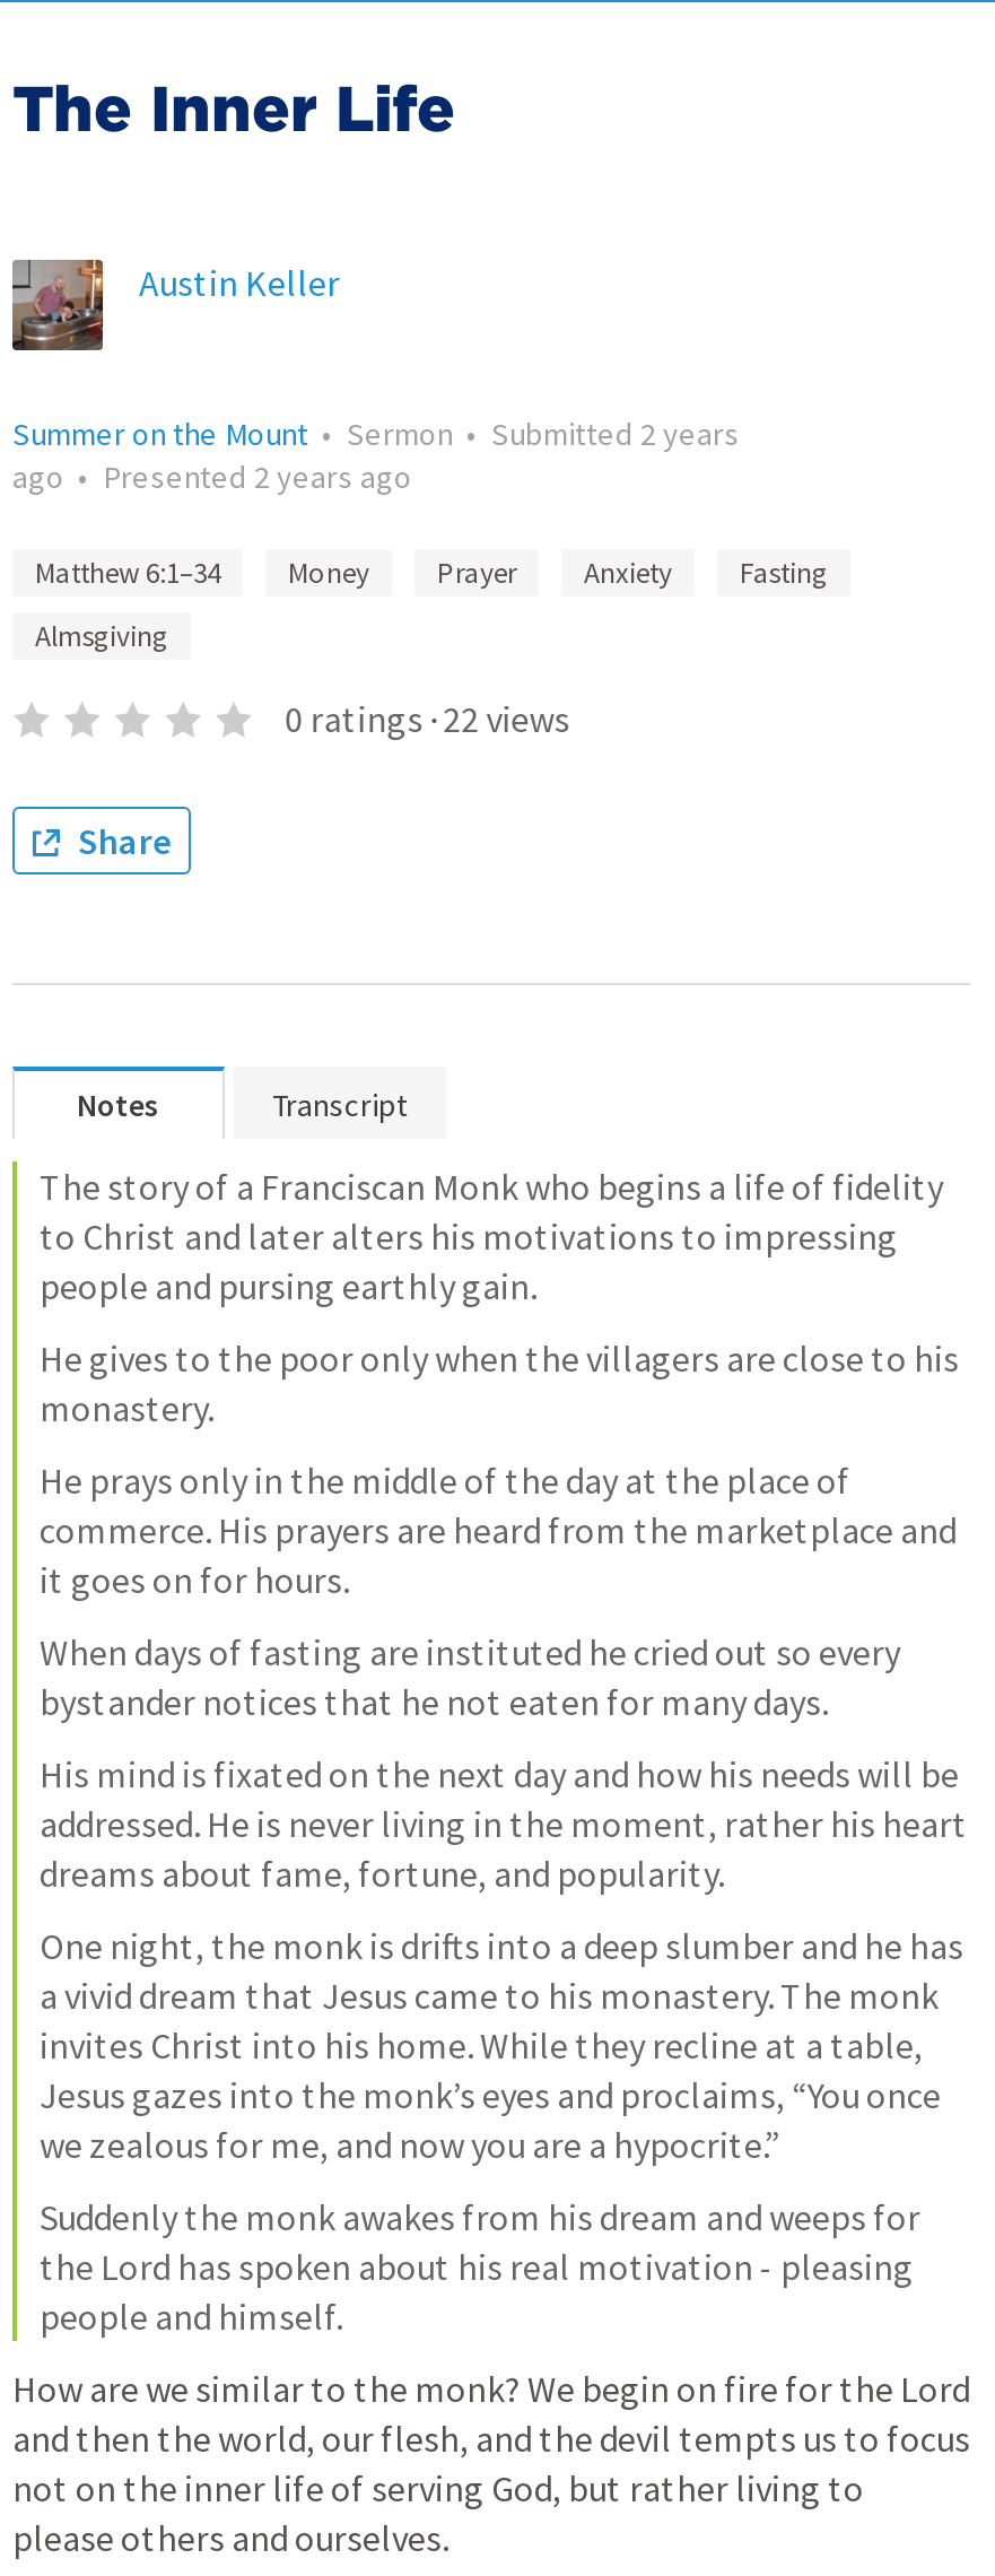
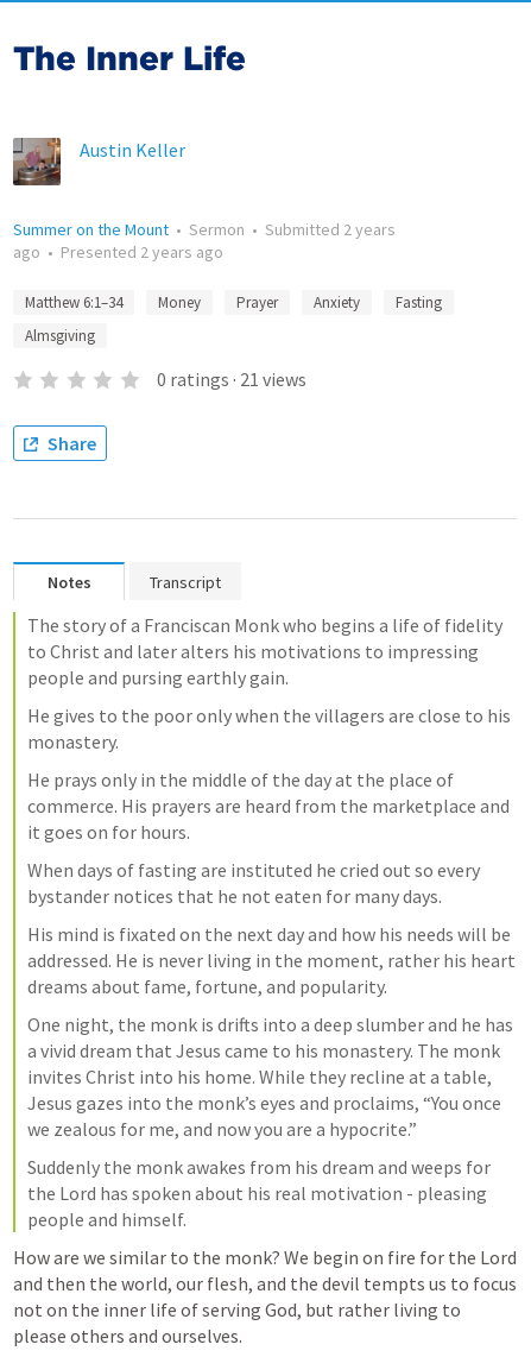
[285,696,570,741] 0 ratings · 22 views -> [156,367,306,391] 0 ratings · 21 views

